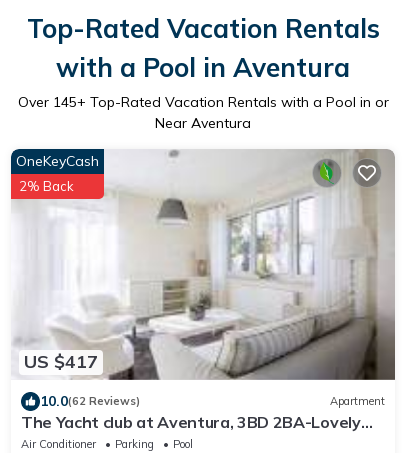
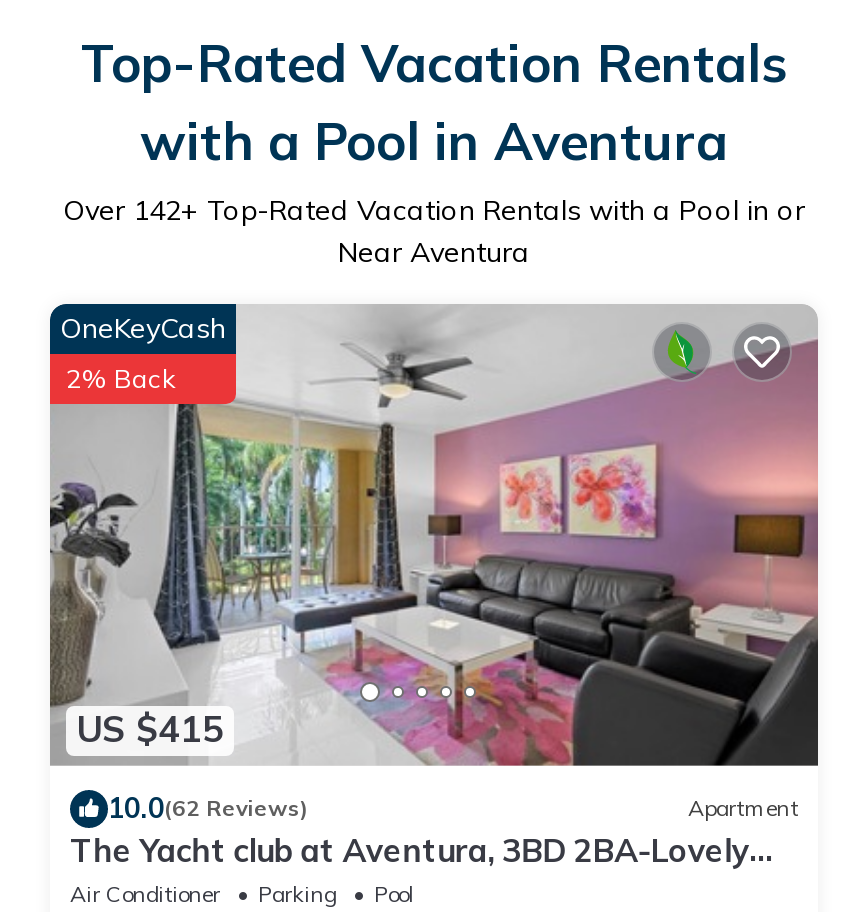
[17,93,388,111] Over 145+ Top-Rated Vacation Rentals with a Pool in or -> [63,192,805,228] Over 142+ Top-Rated Vacation Rentals with a Pool in or
[11,149,396,381] [image] | US $417 -> [48,306,818,766] [image] | US $415

